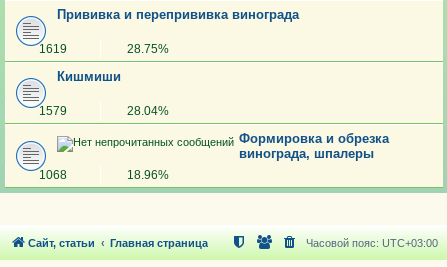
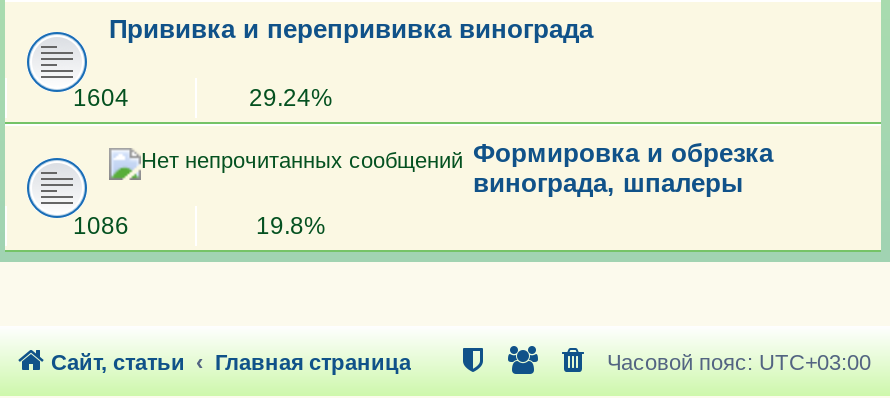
[39,42,169,118] 1619 | 28.75% | Кишмиши | 1579 | 28.04% -> [73,84,333,112] 1604 | 29.24%
[39,168,67,182] 1068 -> [73,212,129,240] 1086
[127,168,169,182] 18.96% -> [256,212,326,240] 19.8%

